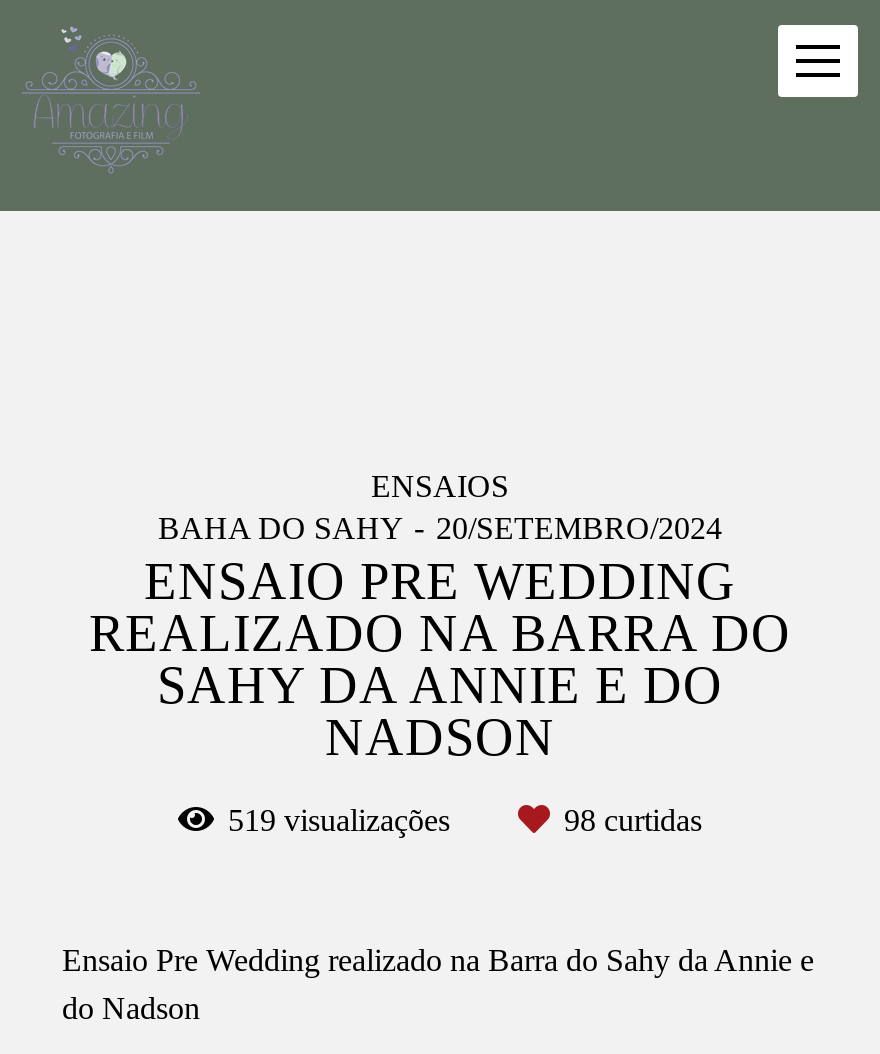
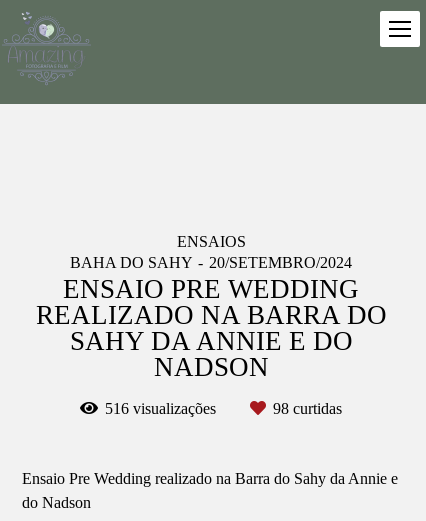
[228,803,458,837] 519 visualizações -> [105,400,220,417] 516 visualizações

